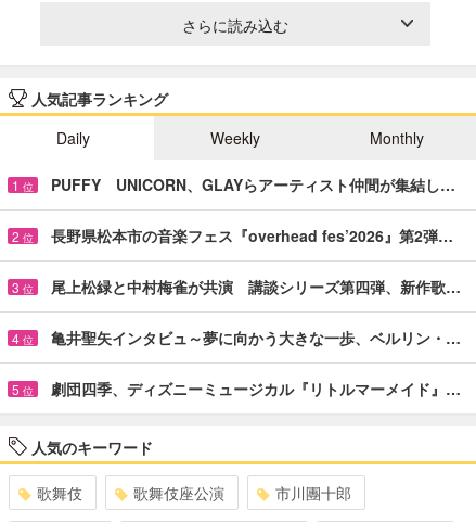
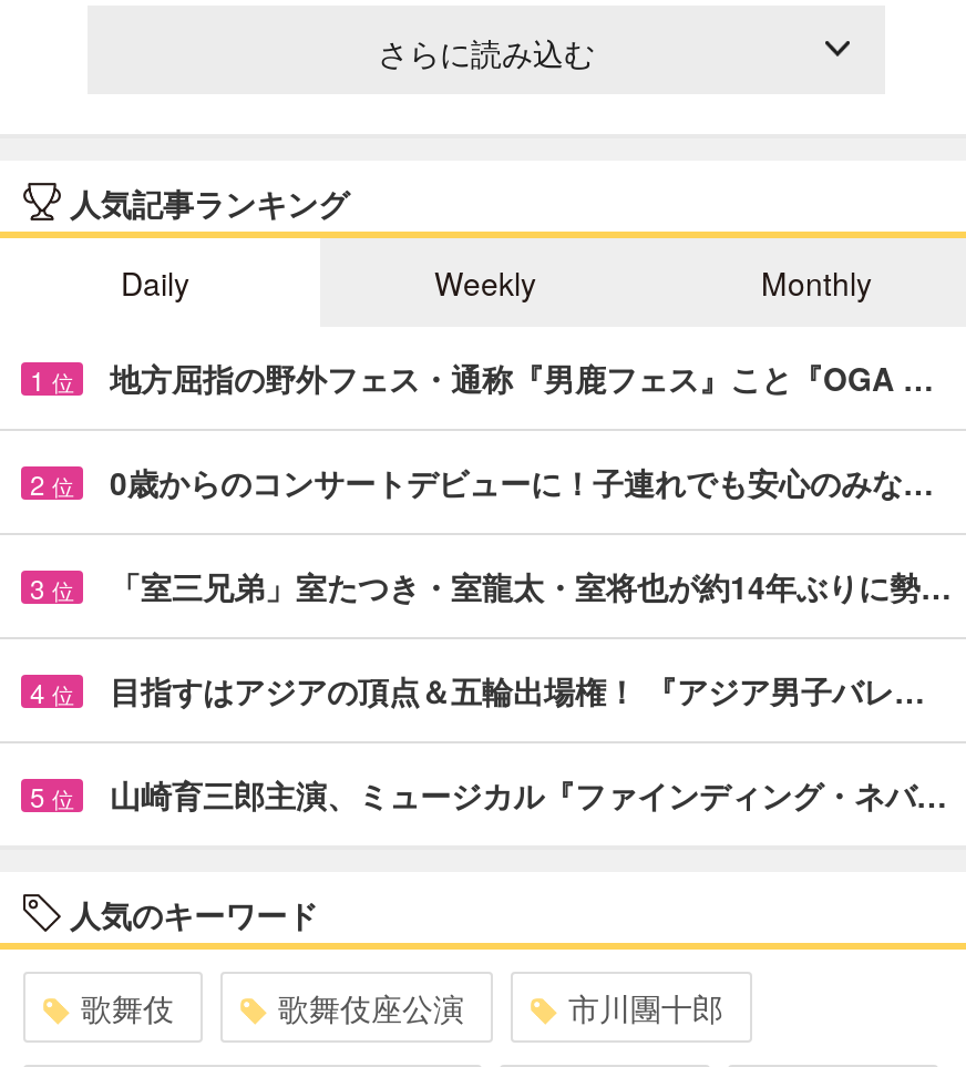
[51,173,455,195] PUFFY UNICORN、GLAYらアーティスト仲間が集結し… -> [110,355,934,400] 地方屈指の野外フェス・通称『男鹿フェス』こと『OGA …
[51,224,453,246] 長野県松本市の音楽フェス『overhead fes’2026』第2弾… -> [110,459,934,504] 0歳からのコンサートデビューに！子連れでも安心のみな…
[51,275,461,297] 尾上松緑と中村梅雀が共演 講談シリーズ第四弾、新作歌… -> [110,564,952,608] 「室三兄弟」室たつき・室龍太・室将也が約14年ぶりに勢…
[51,326,461,348] 亀井聖矢インタビュ～夢に向かう大きな一歩、ベルリン・… -> [110,668,925,712] 目指すはアジアの頂点＆五輪出場権！ 『アジア男子バレ…
[51,377,461,399] 劇団四季、ディズニーミュージカル『リトルマーメイド』… -> [110,772,947,816] 山崎育三郎主演、ミュージカル『ファインディング・ネバ…

